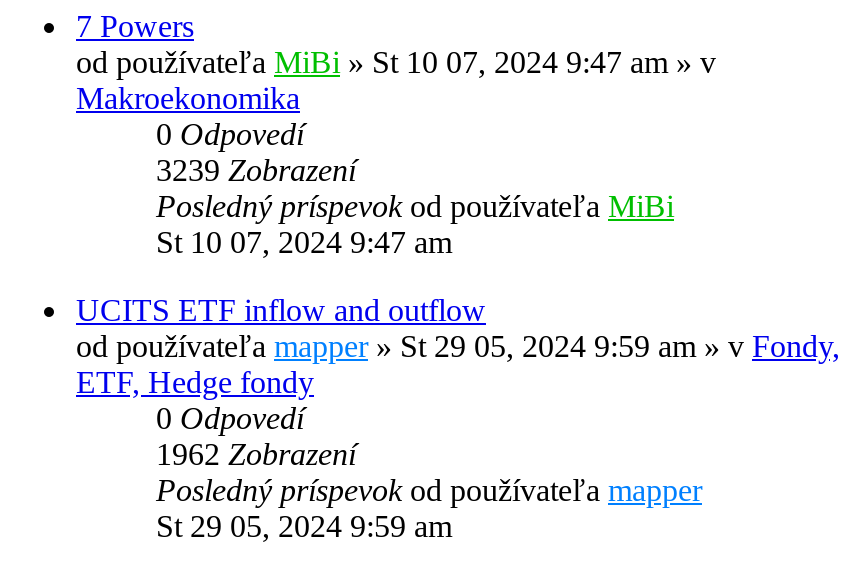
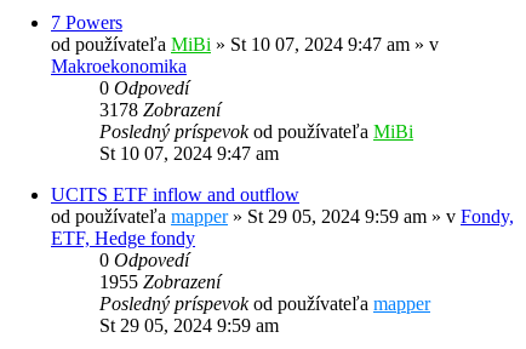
[156,154,356,188] 3239Zobrazení -> [99,100,221,120] 3178Zobrazení
[156,438,356,472] 1962Zobrazení -> [99,272,221,293] 1955Zobrazení

